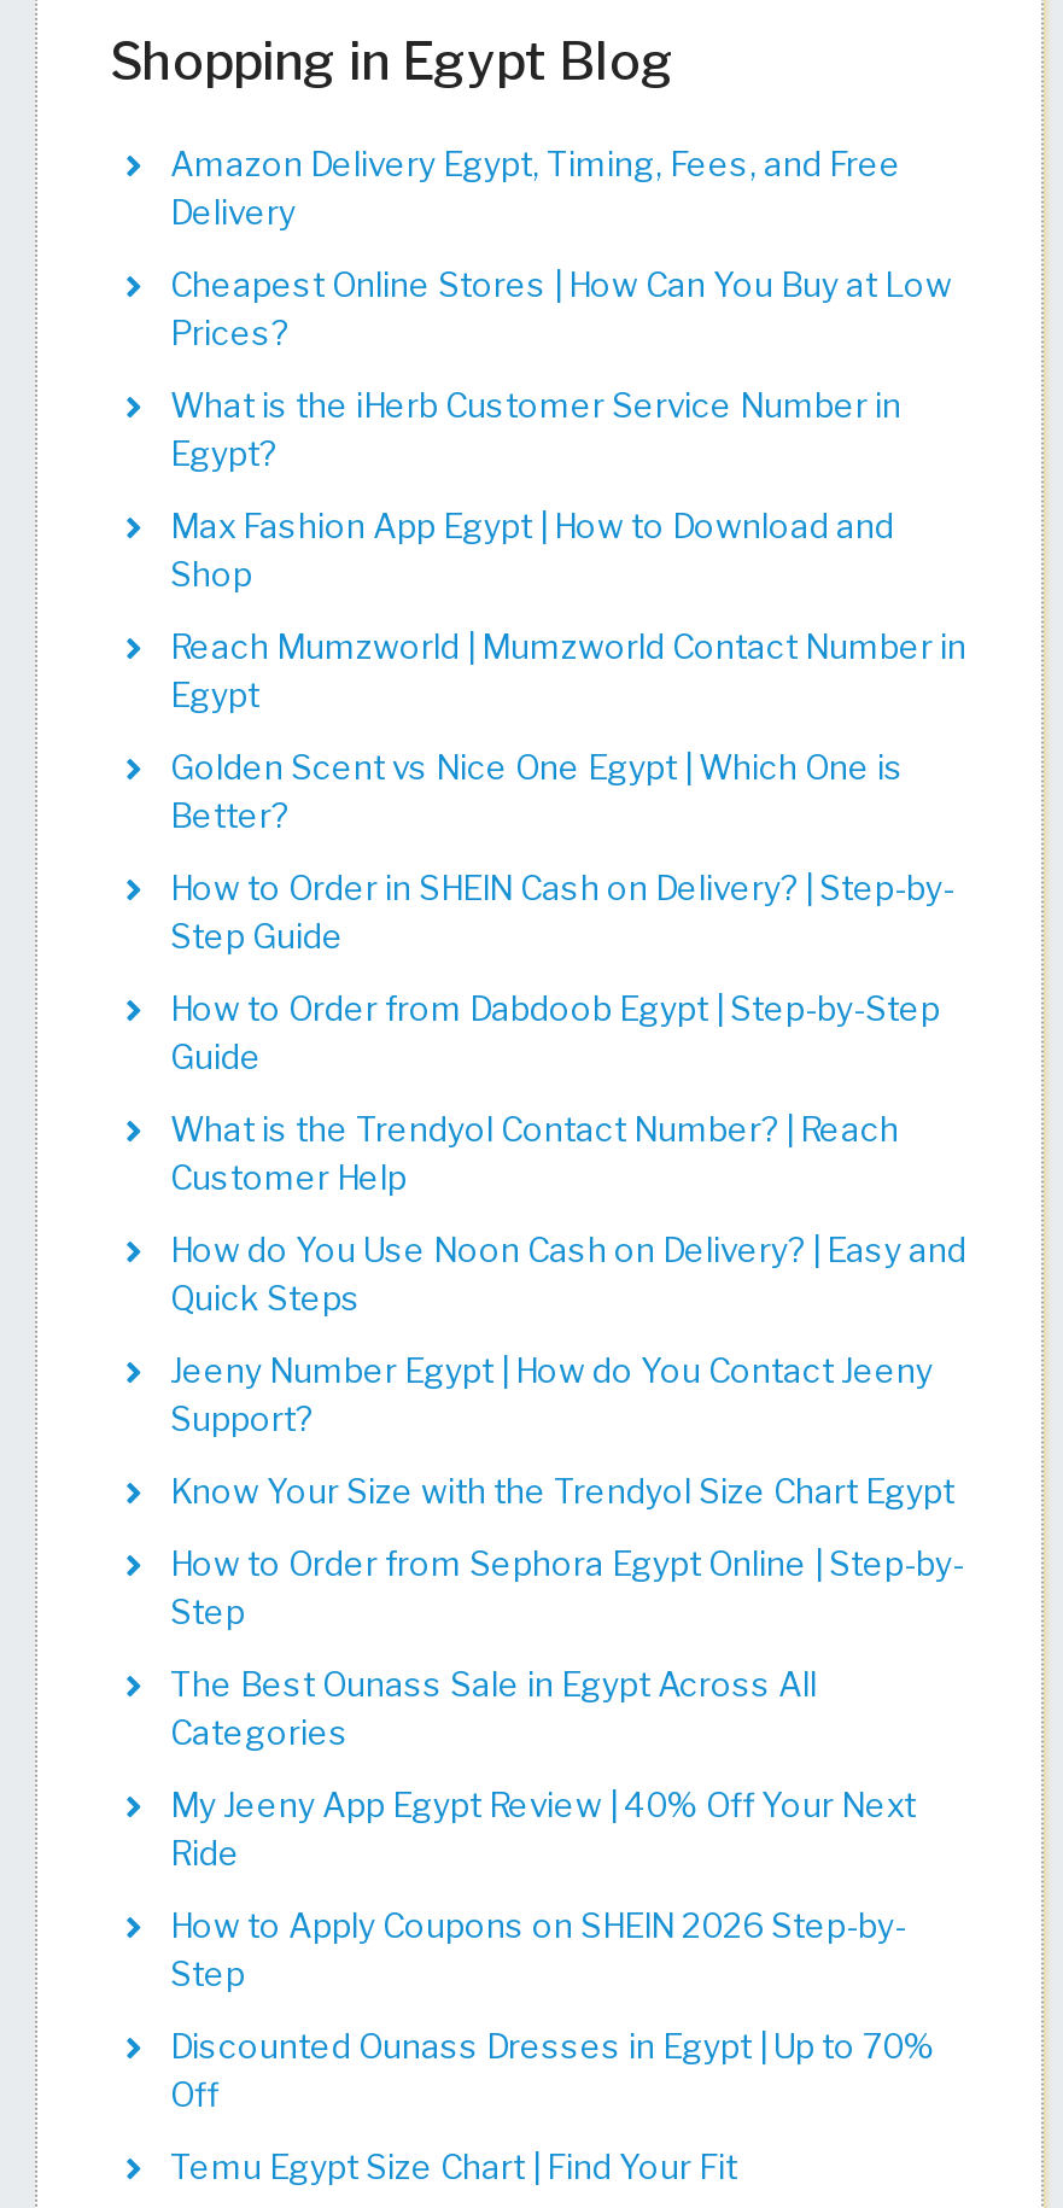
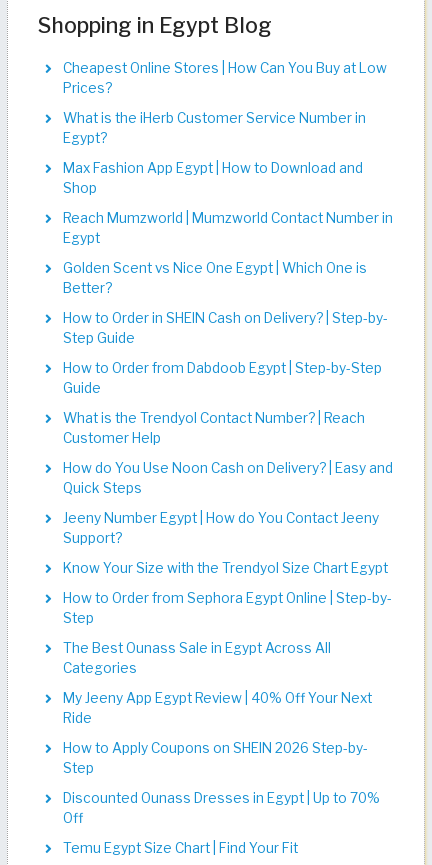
[170,145,901,232] Amazon Delivery Egypt, Timing, Fees, and Free | Delivery -> none

